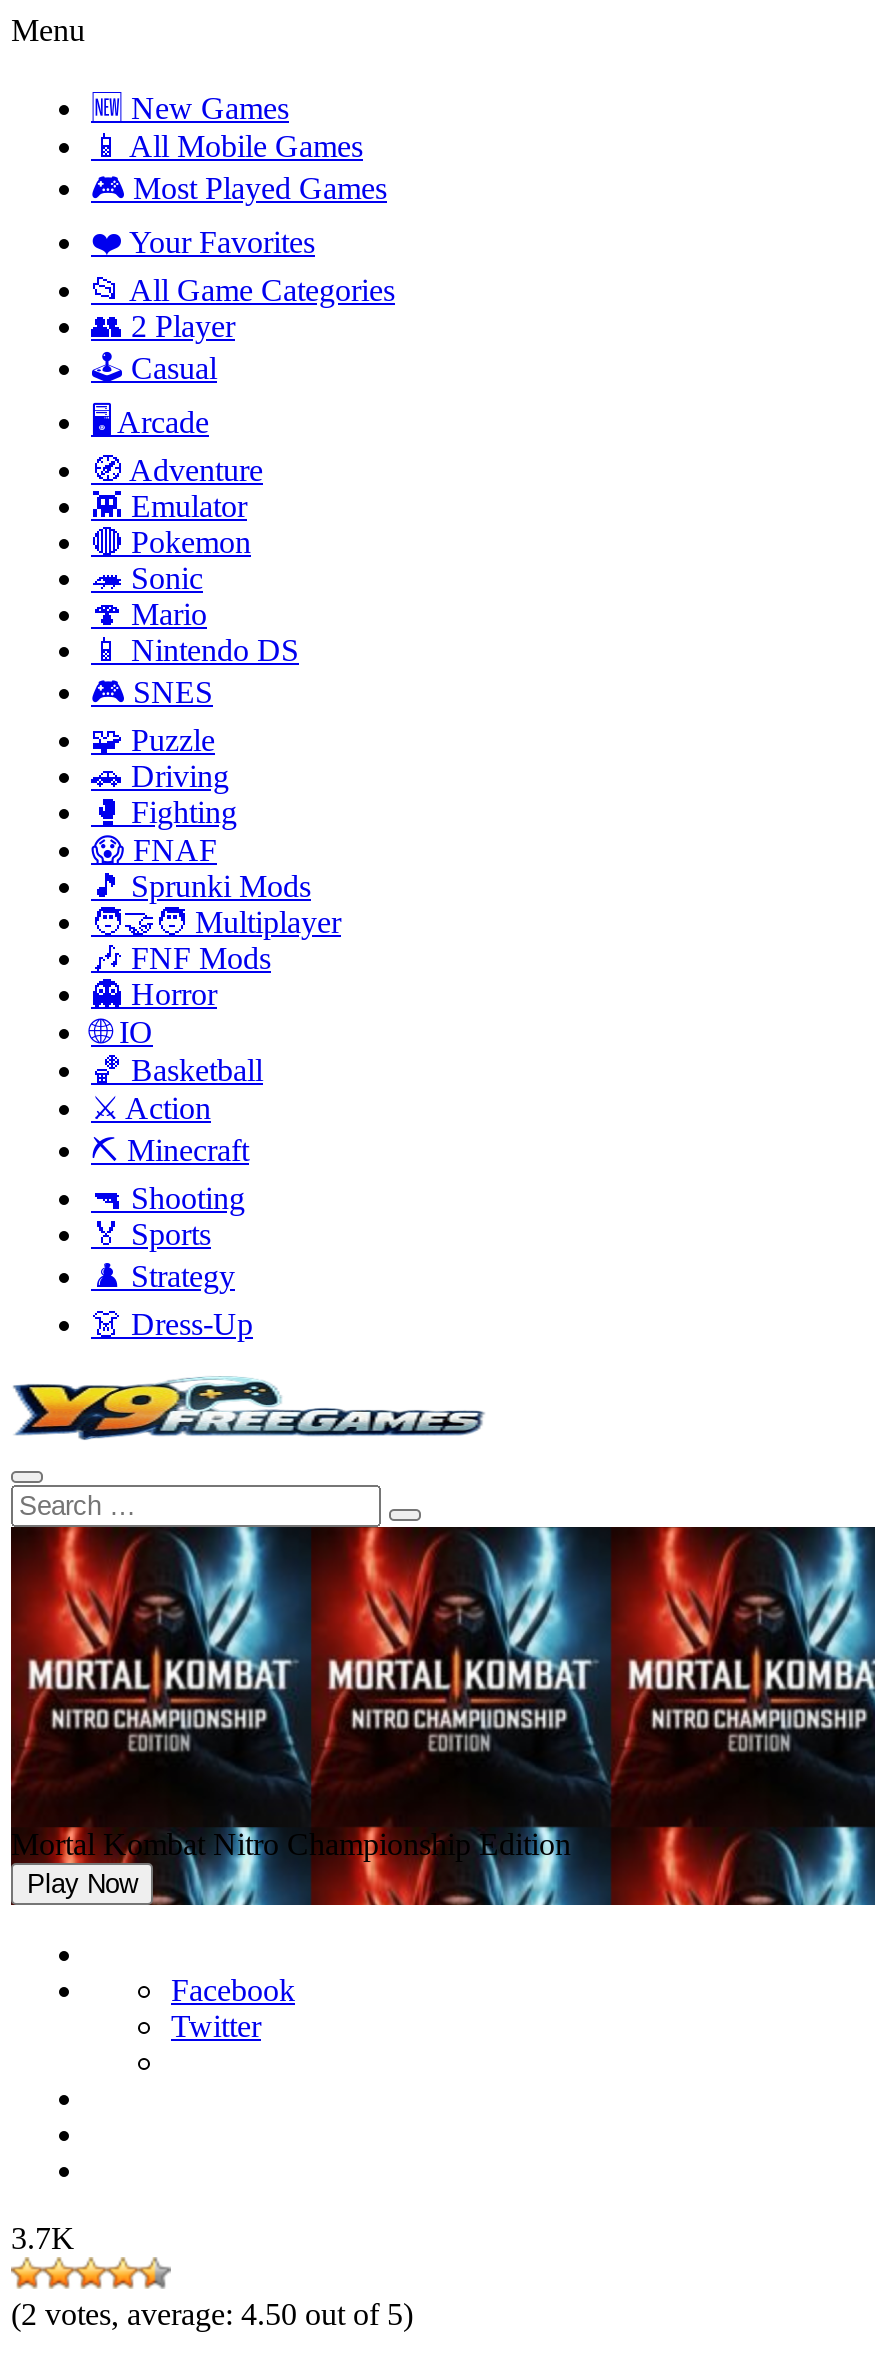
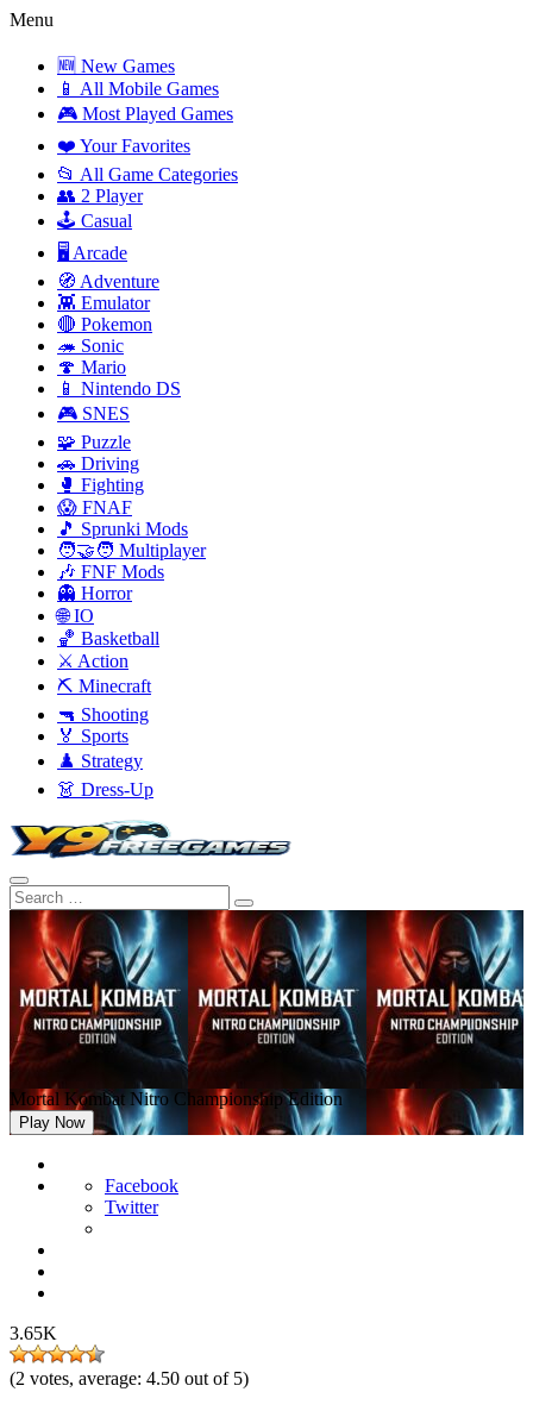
[11,2221,75,2255] 3.7K -> [10,1323,57,1343] 3.65K

